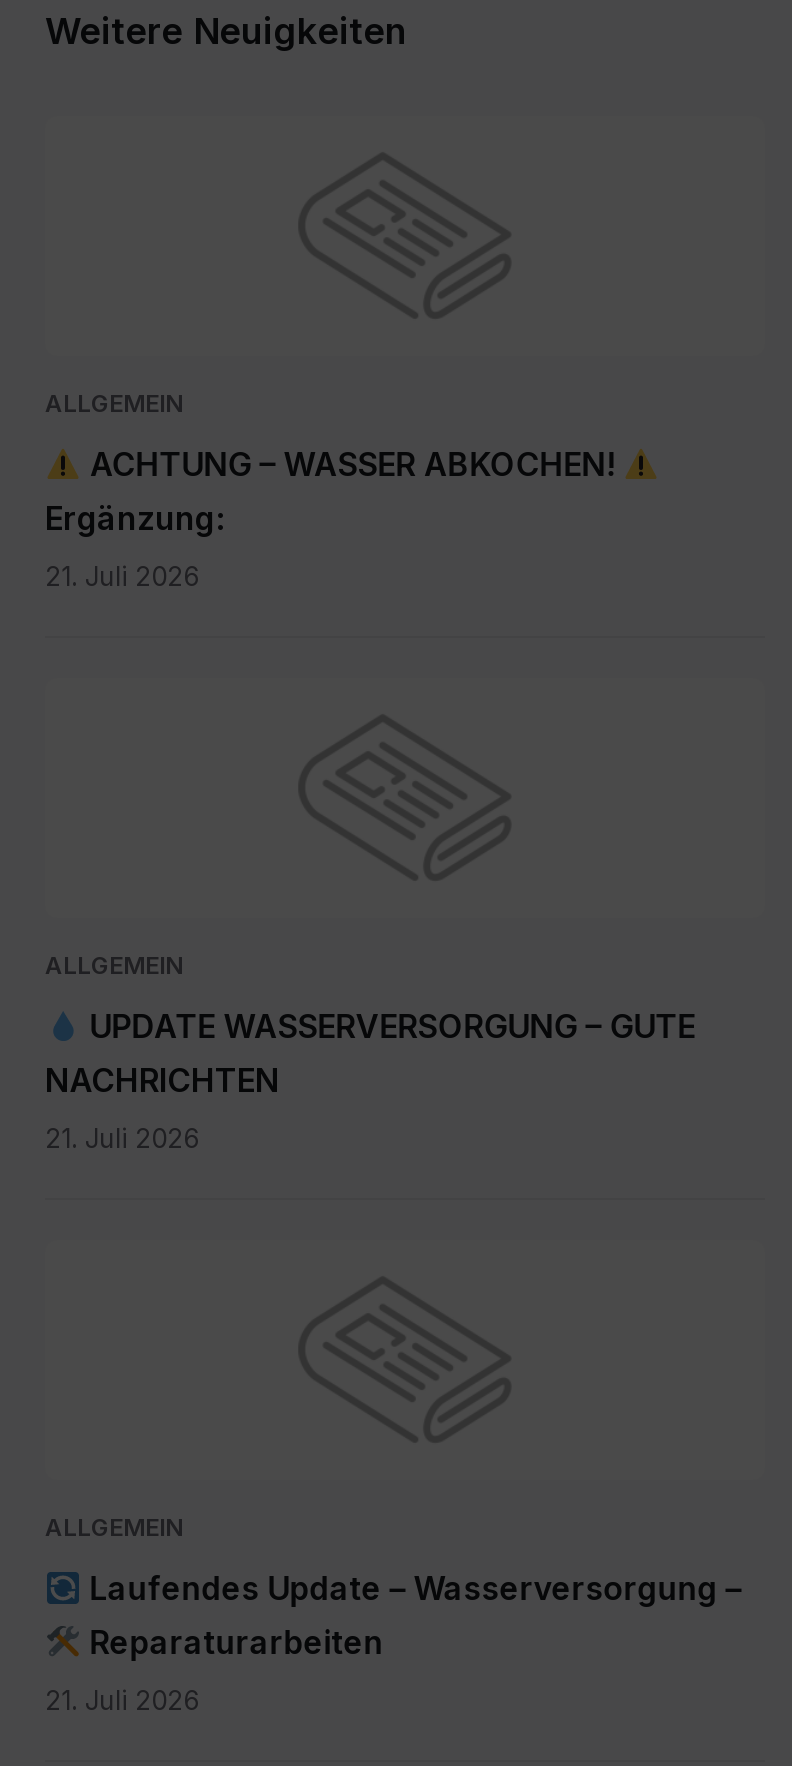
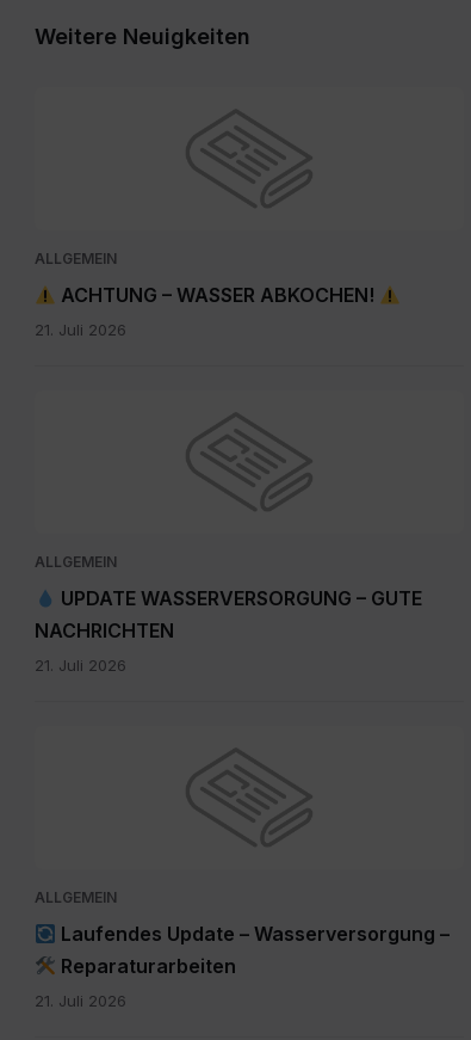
[45,499,223,539] Ergänzung: -> none

